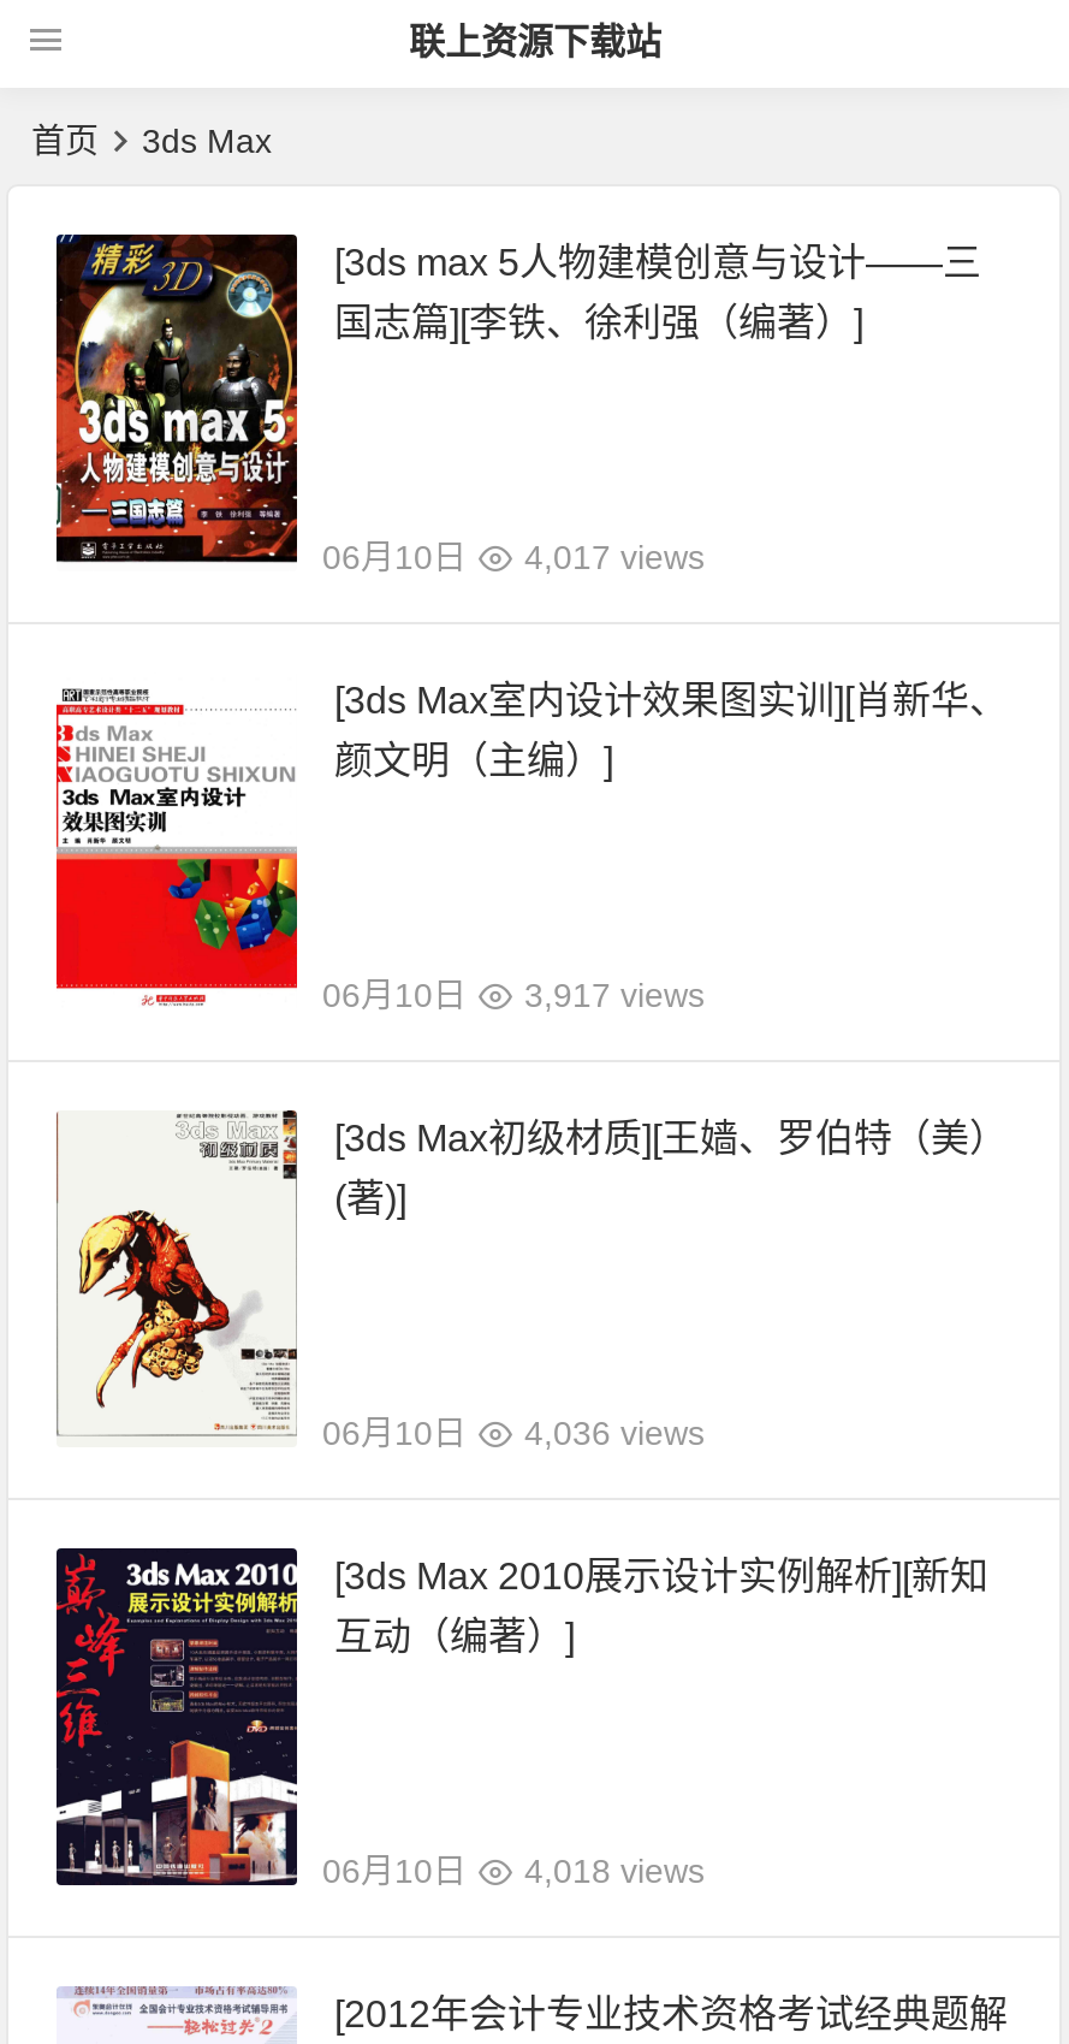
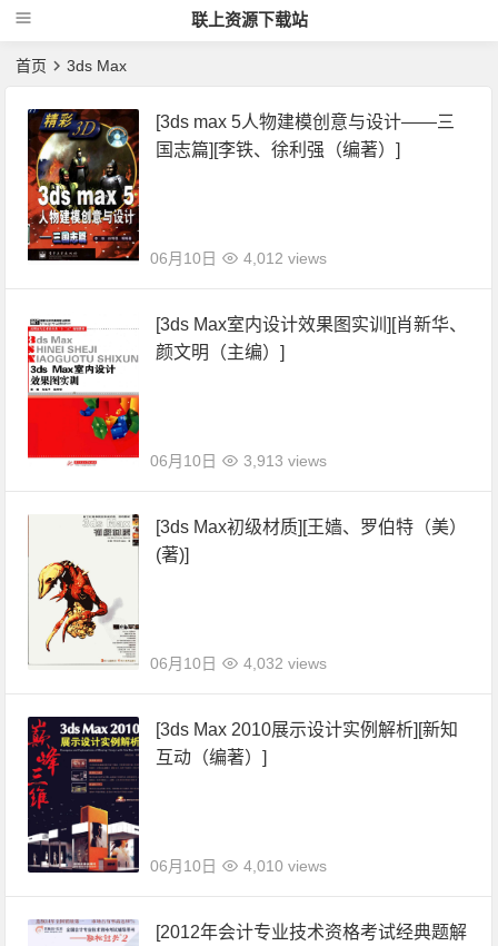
[322,538,705,576] 06月10日 4,017 views -> [151,249,327,267] 06月10日 4,012 views
[322,976,705,1014] 06月10日 3,917 views -> [151,452,327,470] 06月10日 3,913 views
[322,1414,705,1452] 06月10日 4,036 views -> [151,654,327,672] 06月10日 4,032 views
[322,1852,705,1890] 06月10日 4,018 views -> [151,857,327,875] 06月10日 4,010 views

